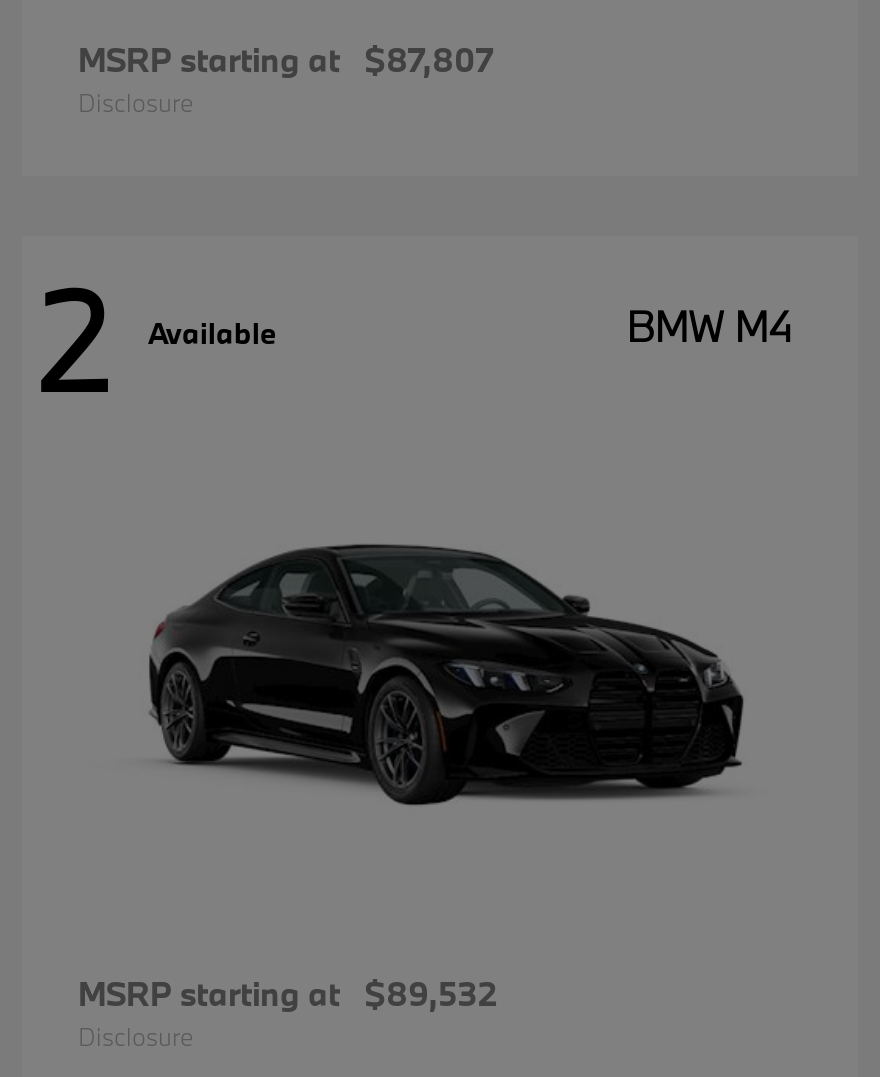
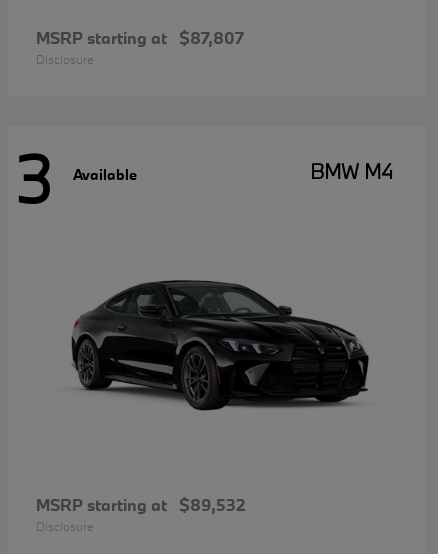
[38,254,276,428] 2 Available -> [16,135,137,222] 3 Available

